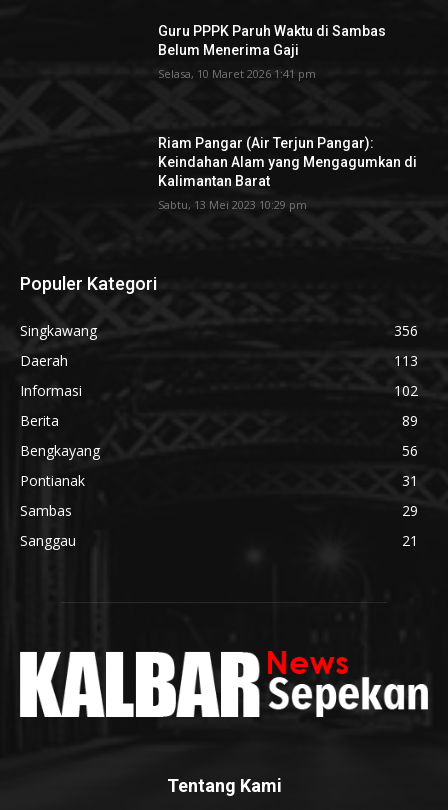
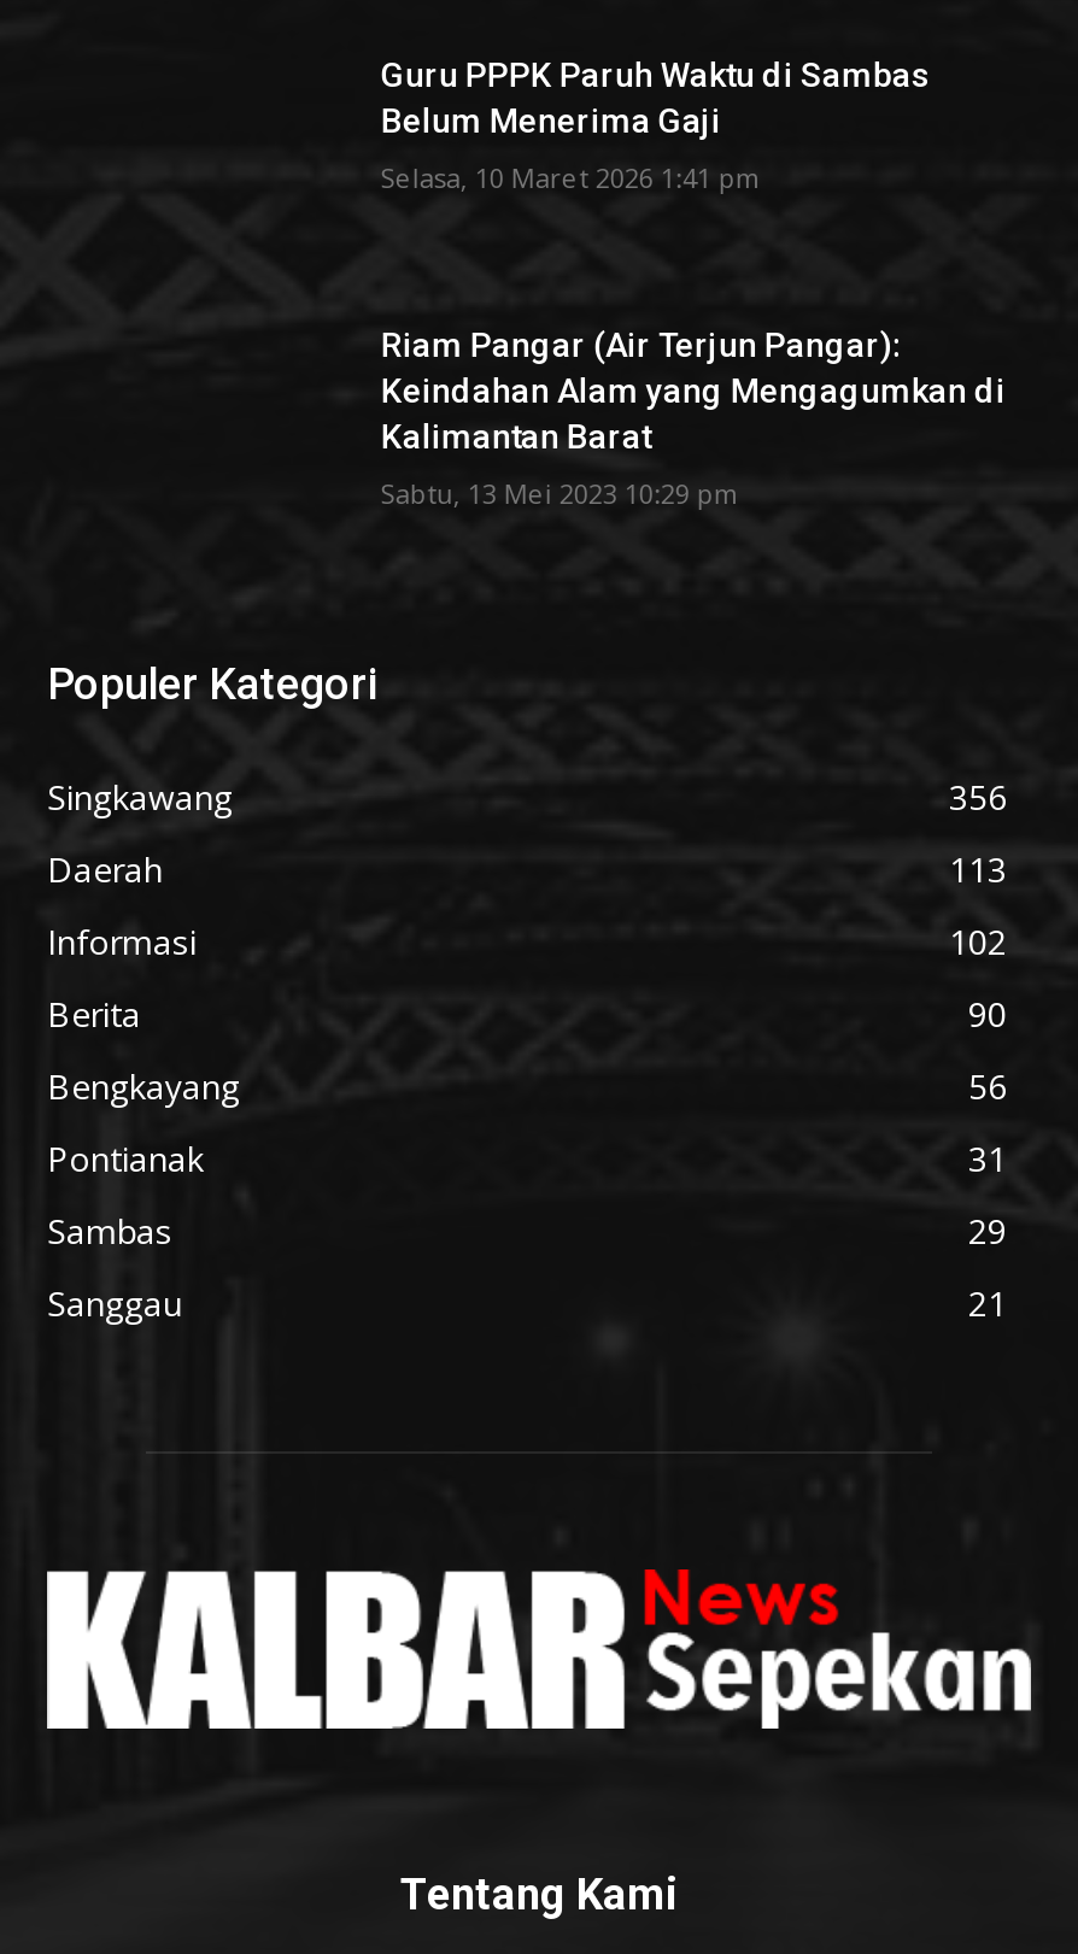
[402,411,418,430] 89 -> [968,990,1007,1036] 90

